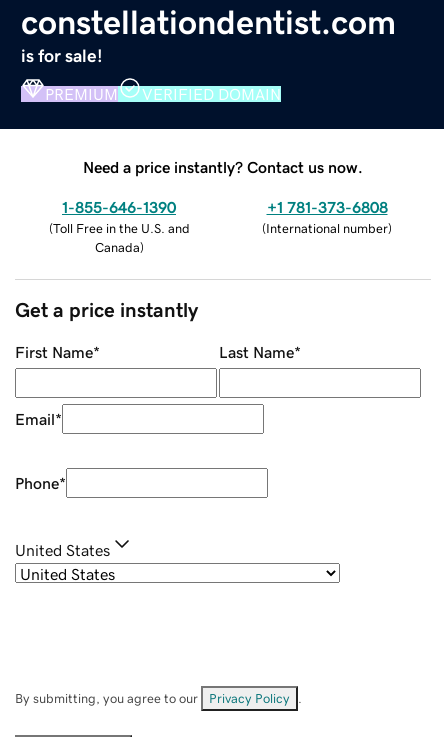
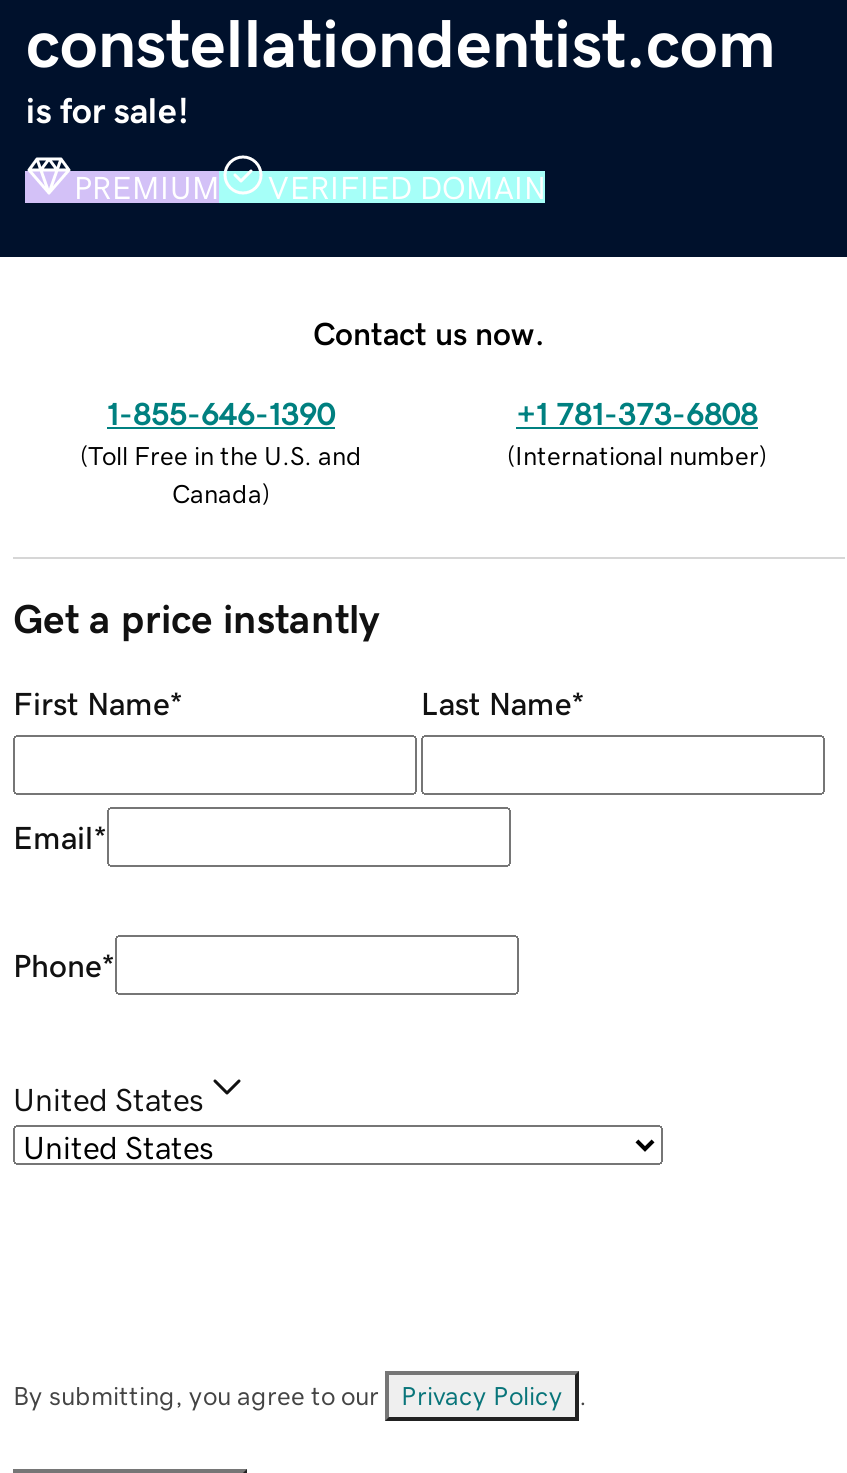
[83,159,363,175] Need a price instantly? Contact us now. -> [313,316,545,348] Contact us now.

